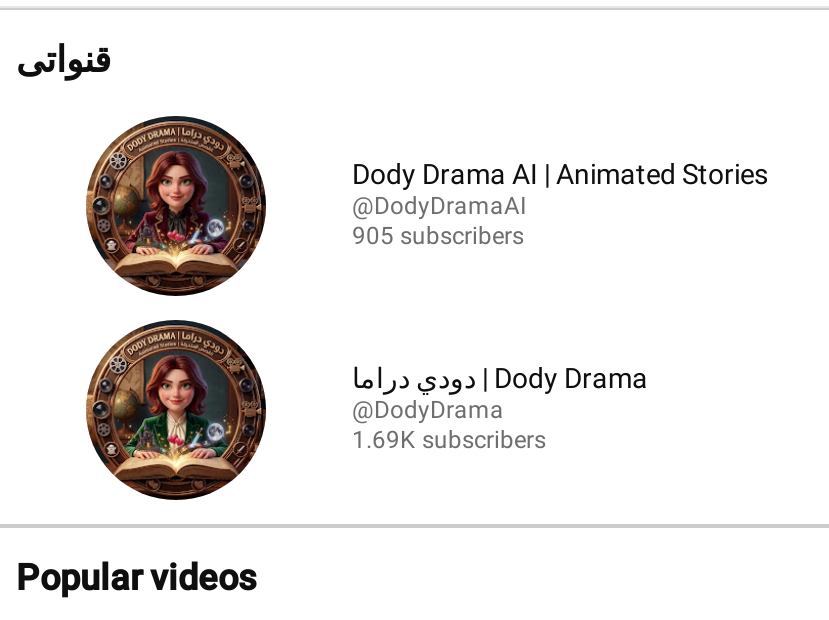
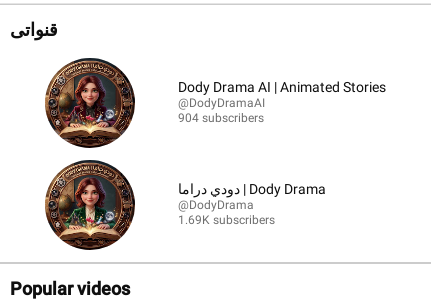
[352,222,524,250] 905 subscribers -> [178,111,264,125] 904 subscribers

